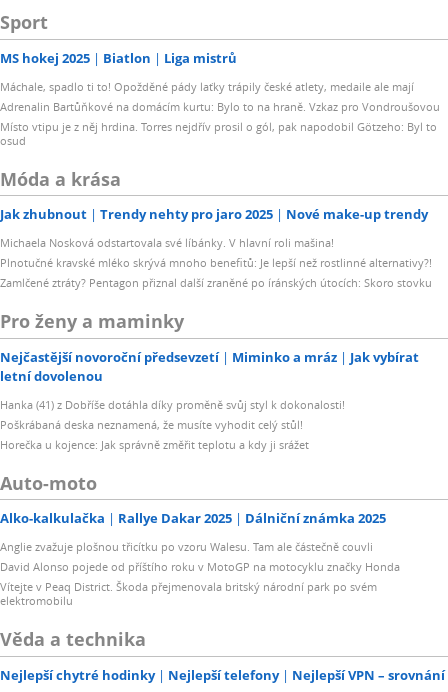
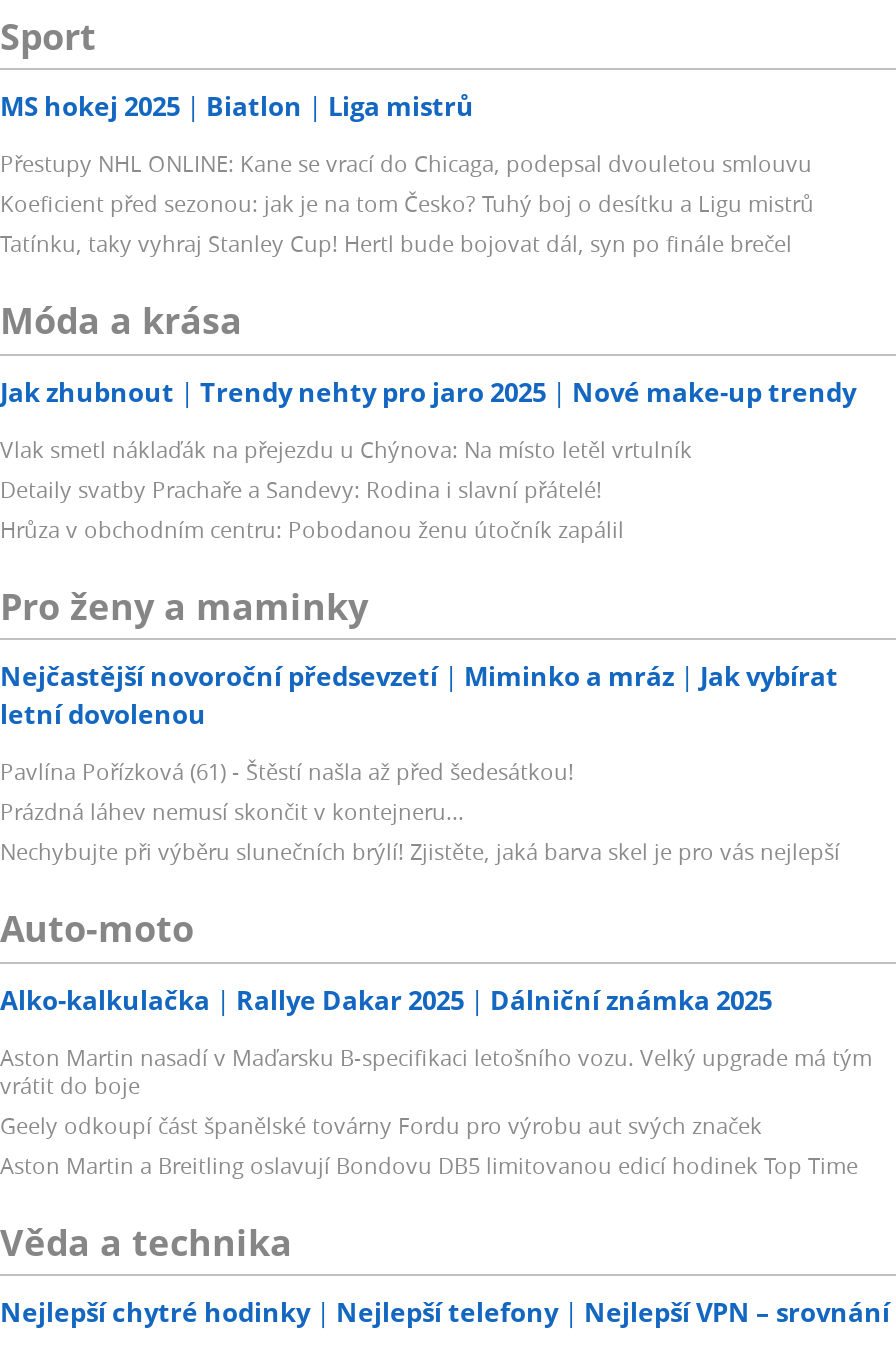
[0,78,440,147] Máchale, spadlo ti to! Opožděné pády laťky trápily české atlety, medaile ale mají | Adrenalin Bartůňkové na domácím kurtu: Bylo to na hraně. Vzkaz pro Vondroušovou | Místo vtipu je z něj hrdina. Torres nejdřív prosil o gól, pak napodobil Götzeho: Byl to | osud -> [0,148,814,258] Přestupy NHL ONLINE: Kane se vrací do Chicaga, podepsal dvouletou smlouvu | Koeficient před sezonou: jak je na tom Česko? Tuhý boj o desítku a Ligu mistrů | Tatínku, taky vyhraj Stanley Cup! Hertl bude bojovat dál, syn po finále brečel
[0,235,432,290] Michaela Nosková odstartovala své líbánky. V hlavní roli mašina! | Plnotučné kravské mléko skrývá mnoho benefitů: Je lepší než rostlinné alternativy?! | Zamlčené ztráty? Pentagon přiznal další zraněné po íránských útocích: Skoro stovku -> [0,433,692,543] Vlak smetl náklaďák na přejezdu u Chýnova: Na místo letěl vrtulník | Detaily svatby Prachaře a Sandevy: Rodina i slavní přátelé! | Hrůza v obchodním centru: Pobodanou ženu útočník zapálil
[0,396,345,451] Hanka (41) z Dobříše dotáhla díky proměně svůj styl k dokonalosti! | Poškrábaná deska neznamená, že musíte vyhodit celý stůl! | Horečka u kojence: Jak správně změřit teplotu a kdy ji srážet -> [0,756,840,866] Pavlína Pořízková (61) - Štěstí našla až před šedesátkou! | Prázdná láhev nemusí skončit v kontejneru... | Nechybujte při výběru slunečních brýlí! Zjistěte, jaká barva skel je pro vás nejlepší
[0,539,400,608] Anglie zvažuje plošnou třicítku po vzoru Walesu. Tam ale částečně couvli | David Alonso pojede od příštího roku v MotoGP na motocyklu značky Honda | Vítejte v Peaq District. Škoda přejmenovala britský národní park po svém | elektromobilu -> [0,1041,872,1179] Aston Martin nasadí v Maďarsku B-specifikaci letošního vozu. Velký upgrade má tým | vrátit do boje | Geely odkoupí část španělské továrny Fordu pro výrobu aut svých značek | Aston Martin a Breitling oslavují Bondovu DB5 limitovanou edicí hodinek Top Time

